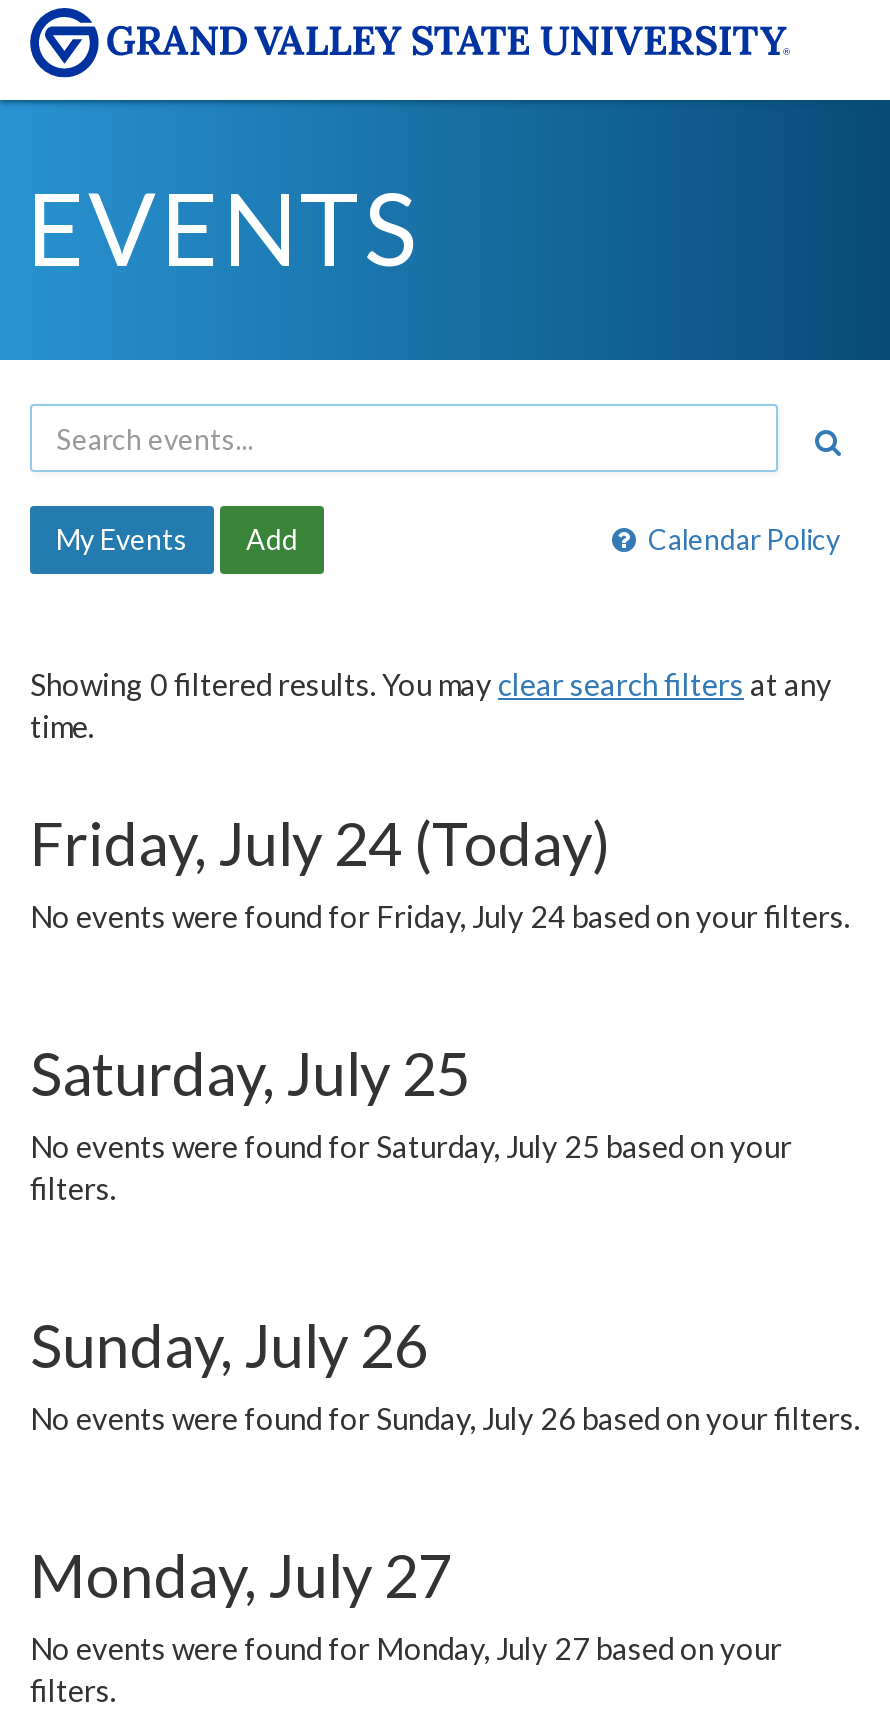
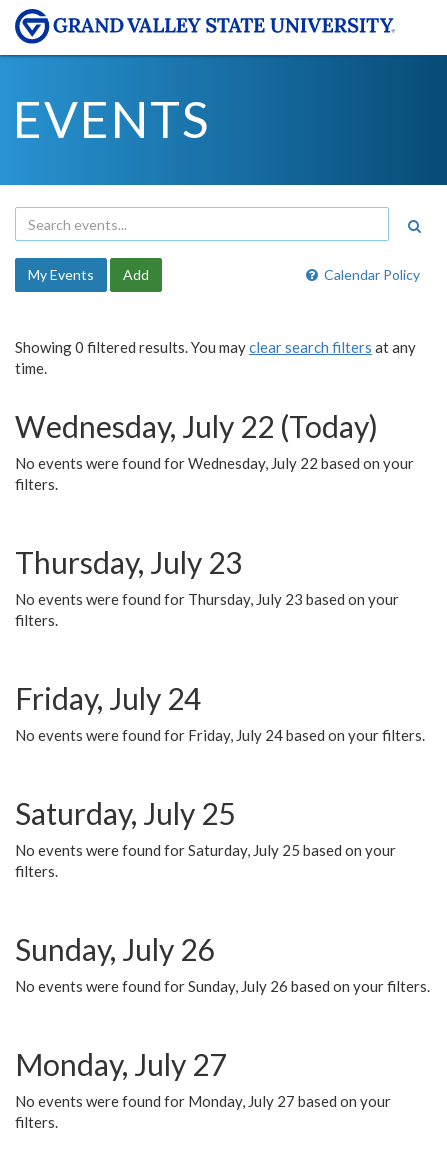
[30,806,610,878] Friday, July 24 (Today) -> [15,408,414,716] Wednesday, July 22 (Today) | No events were found for Wednesday, July 22 based on your | filters. | Thursday, July 23 | No events were found for Thursday, July 23 based on your | filters. | Friday, July 24

